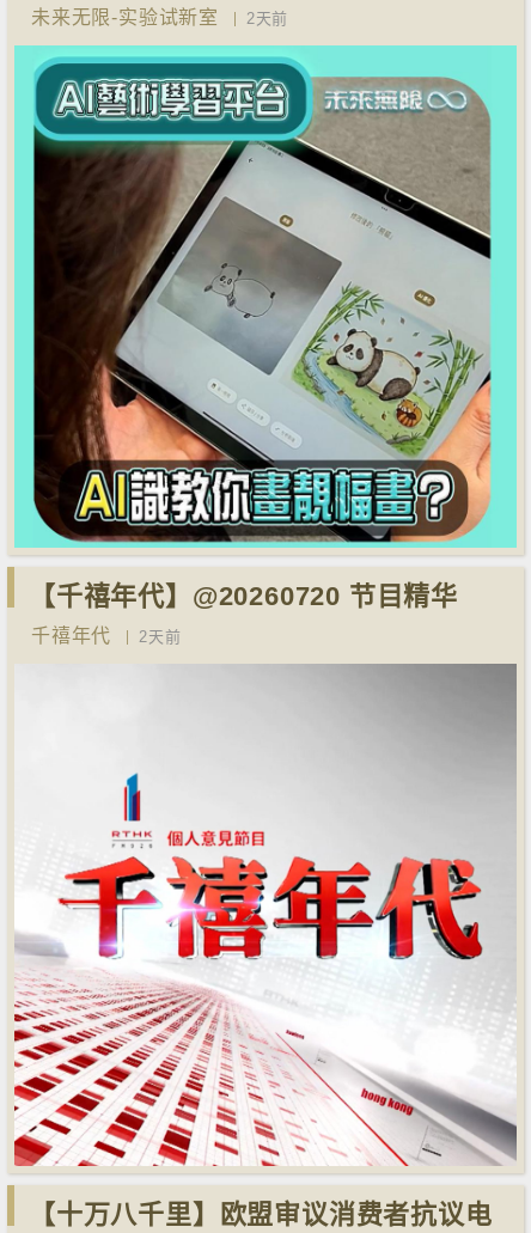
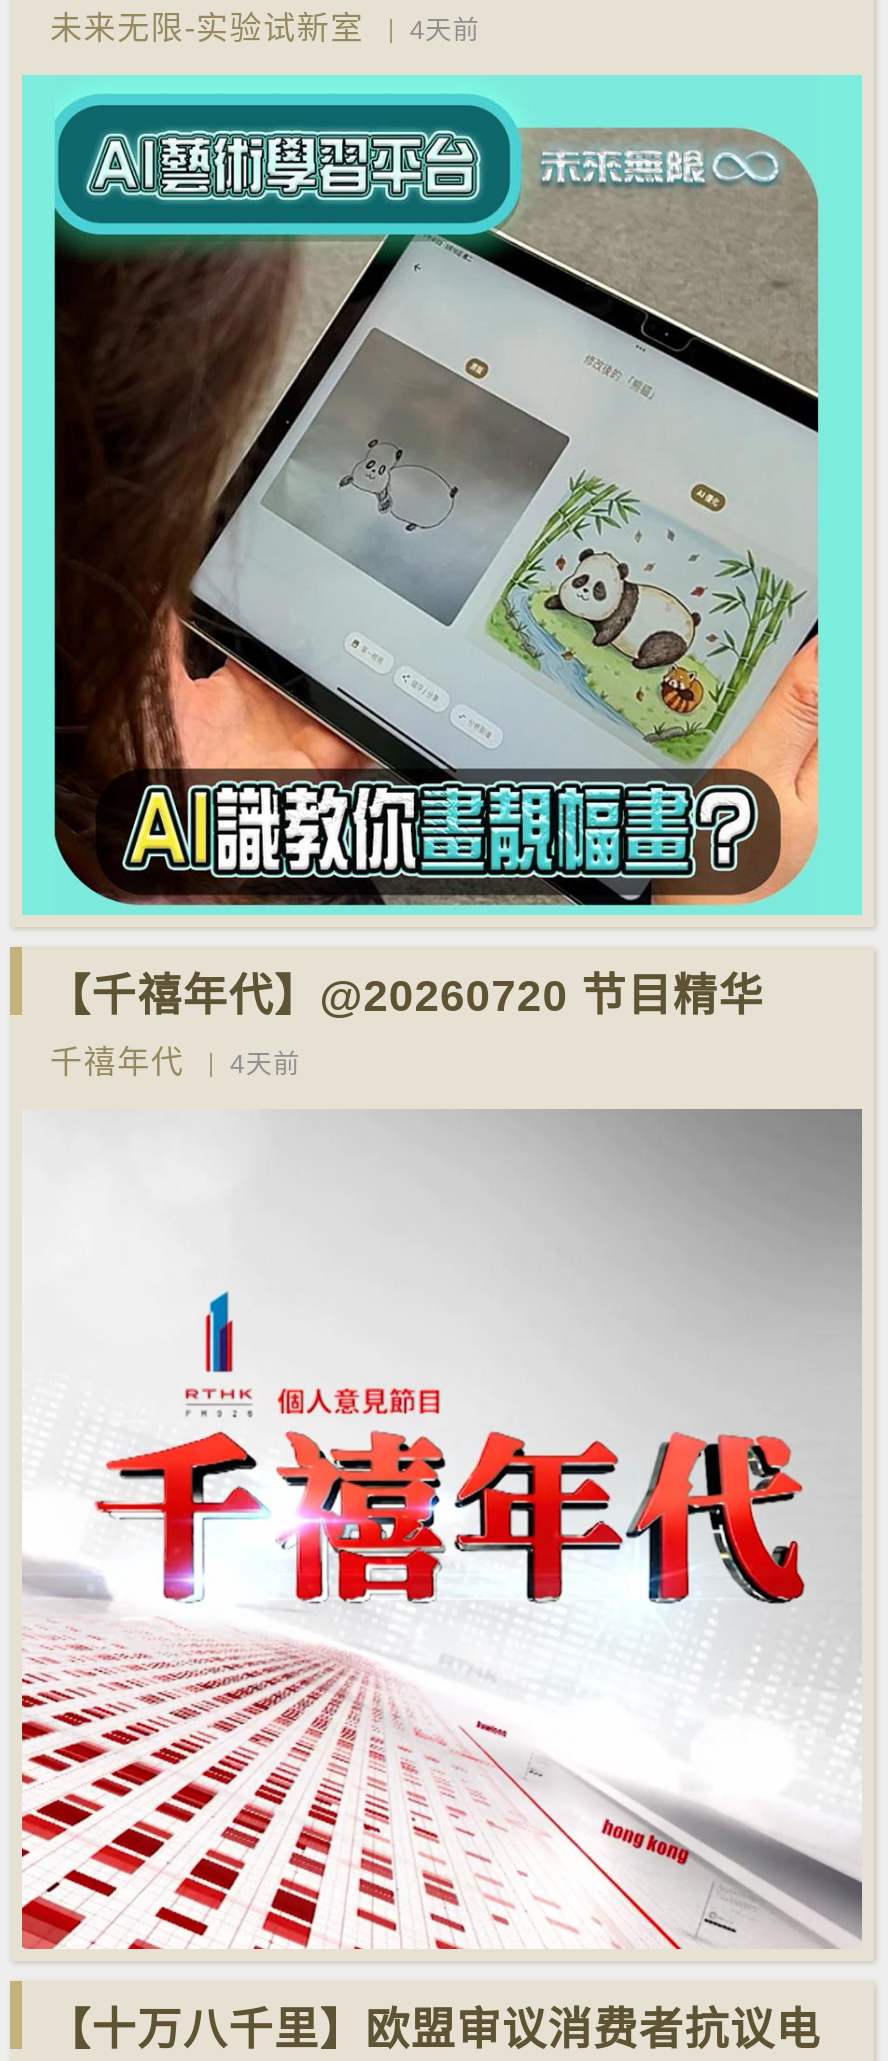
[31,7,288,28] 未来无限-实验试新室 2天前 -> [50,11,480,45] 未来无限-实验试新室 4天前
[31,625,181,646] 千禧年代 2天前 -> [50,1045,301,1079] 千禧年代 4天前

